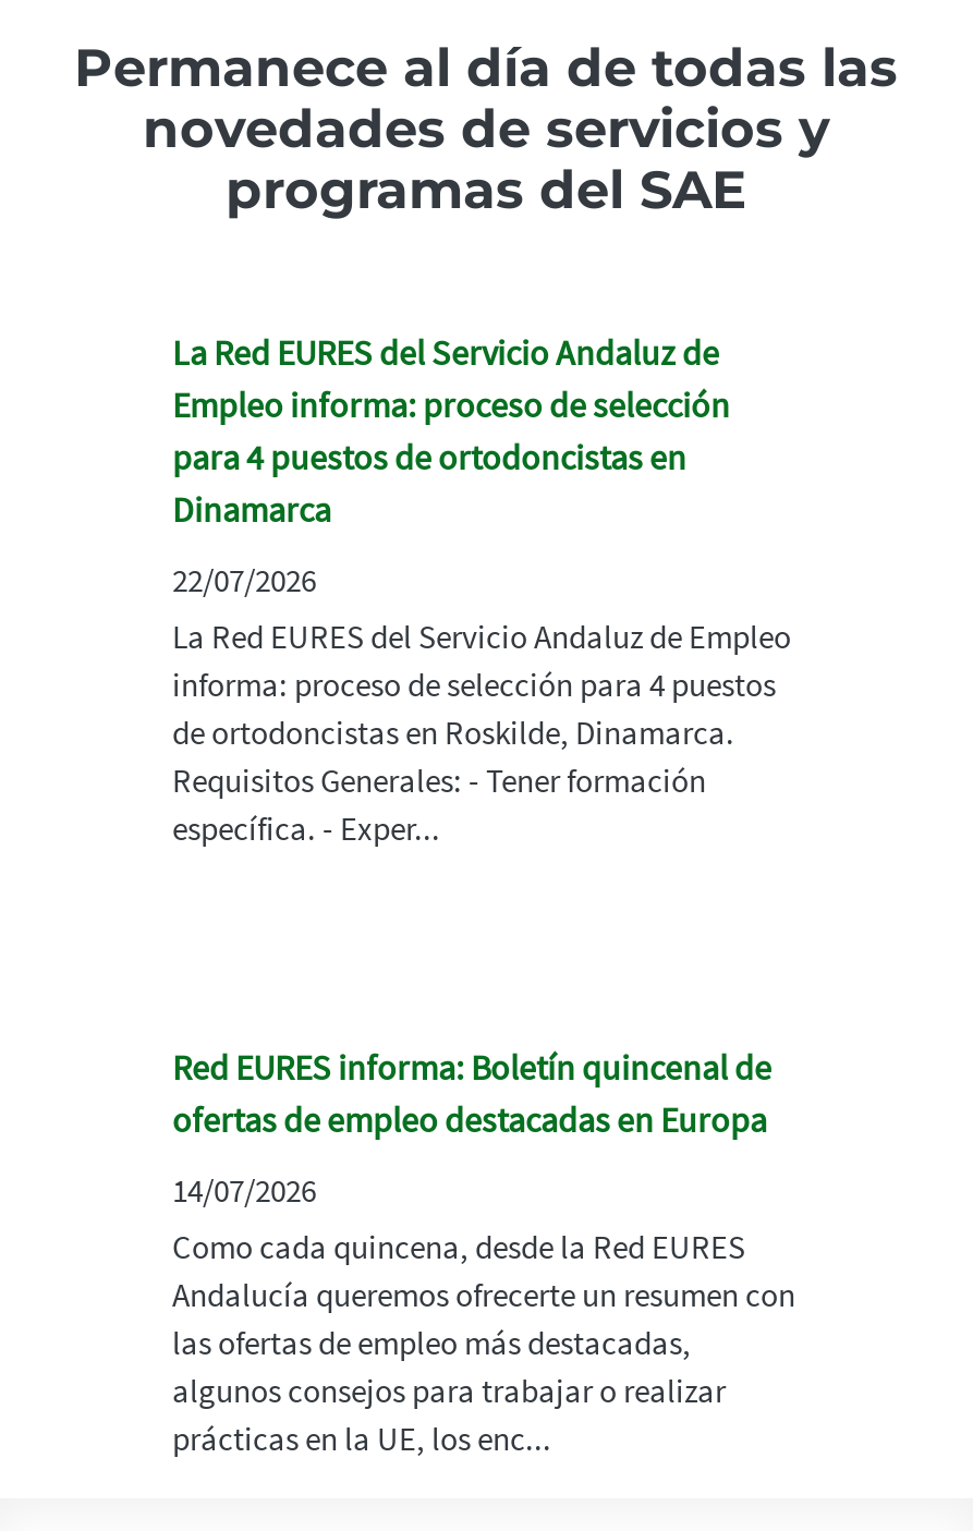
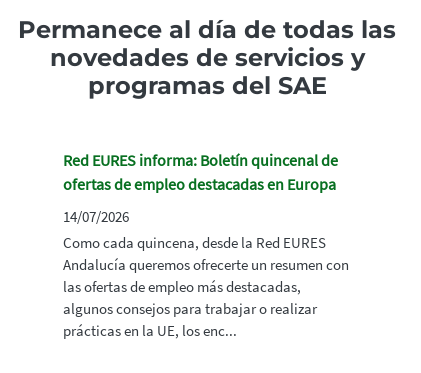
[172,331,791,850] La Red EURES del Servicio Andaluz de | Empleo informa: proceso de selección | para 4 puestos de ortodoncistas en | Dinamarca | 22/07/2026 | La Red EURES del Servicio Andaluz de Empleo | informa: proceso de selección para 4 puestos | de ortodoncistas en Roskilde, Dinamarca. | Requisitos Generales: - Tener formación | específica. - Exper... -> none

